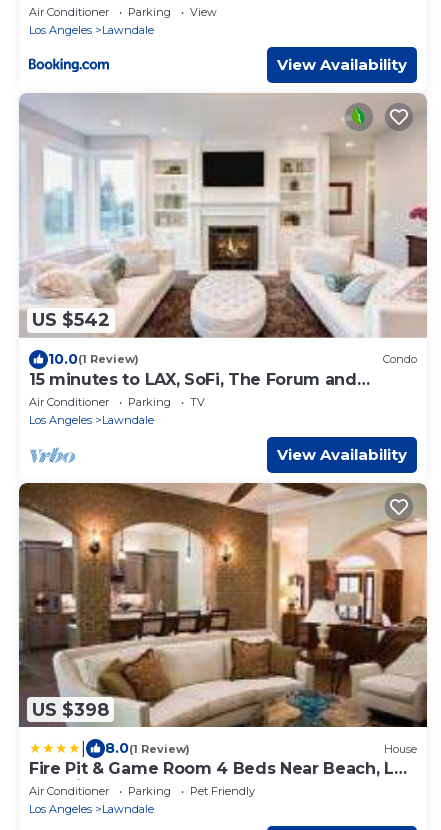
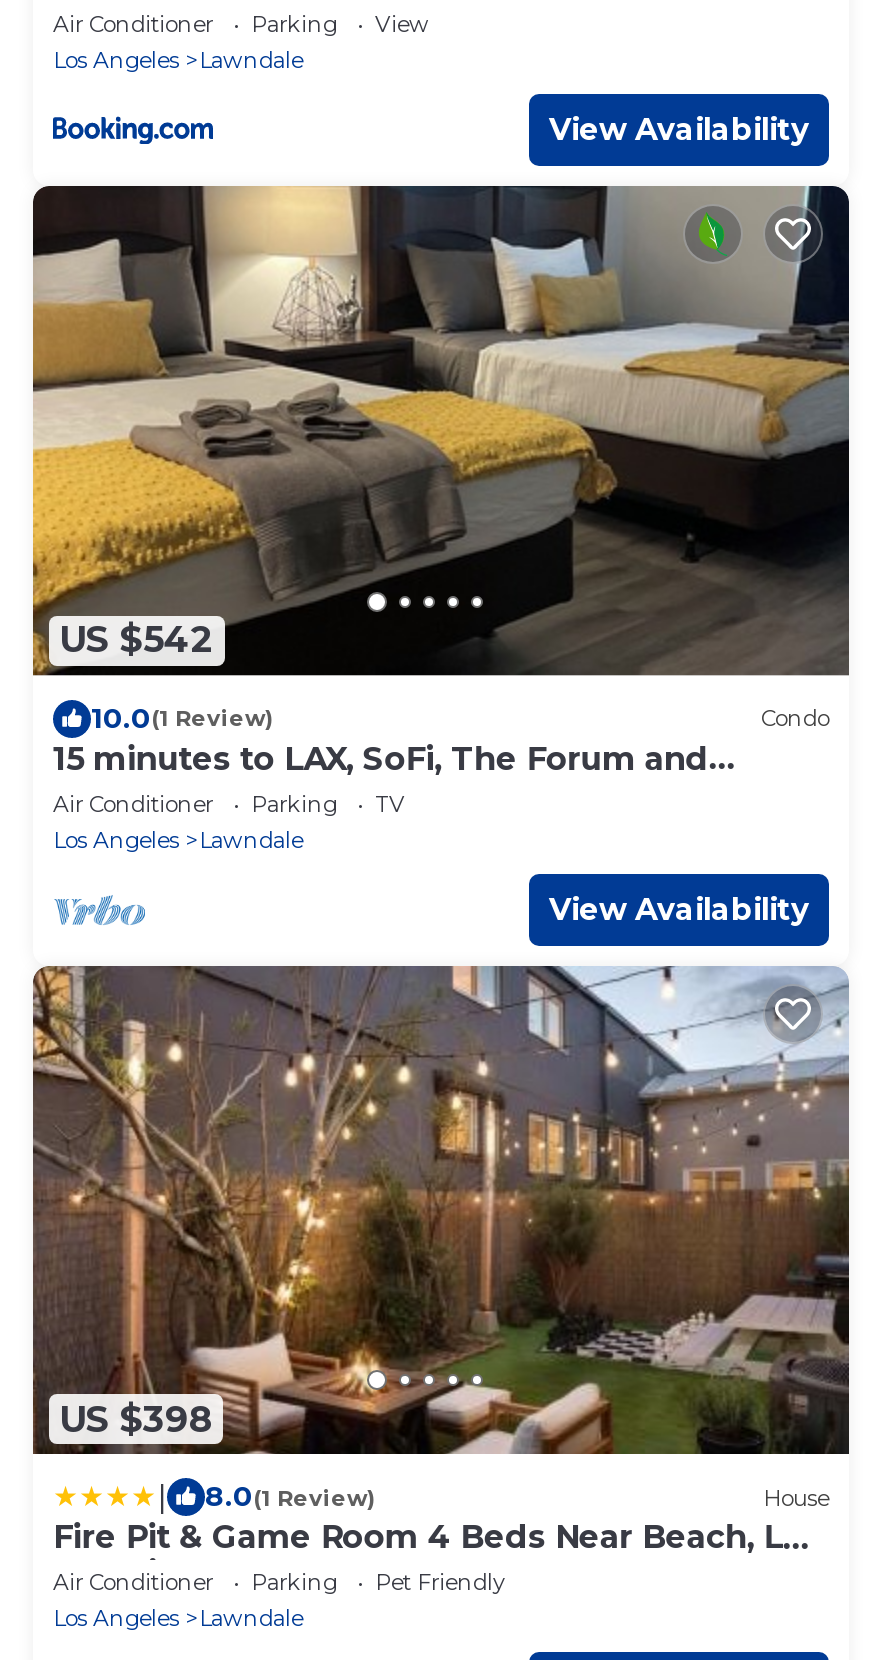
[19,93,428,338] [image] -> [31,184,851,676] [image]
[19,482,427,728] [image] -> [33,966,851,1456] [image]

